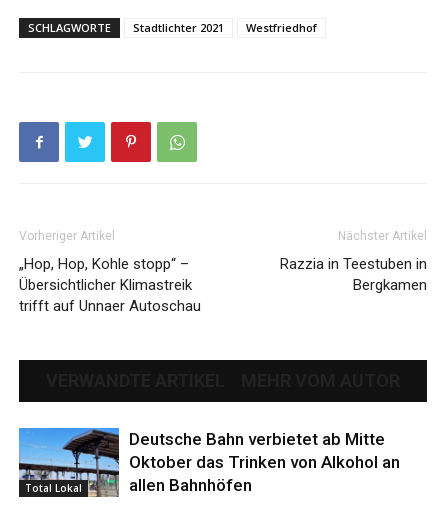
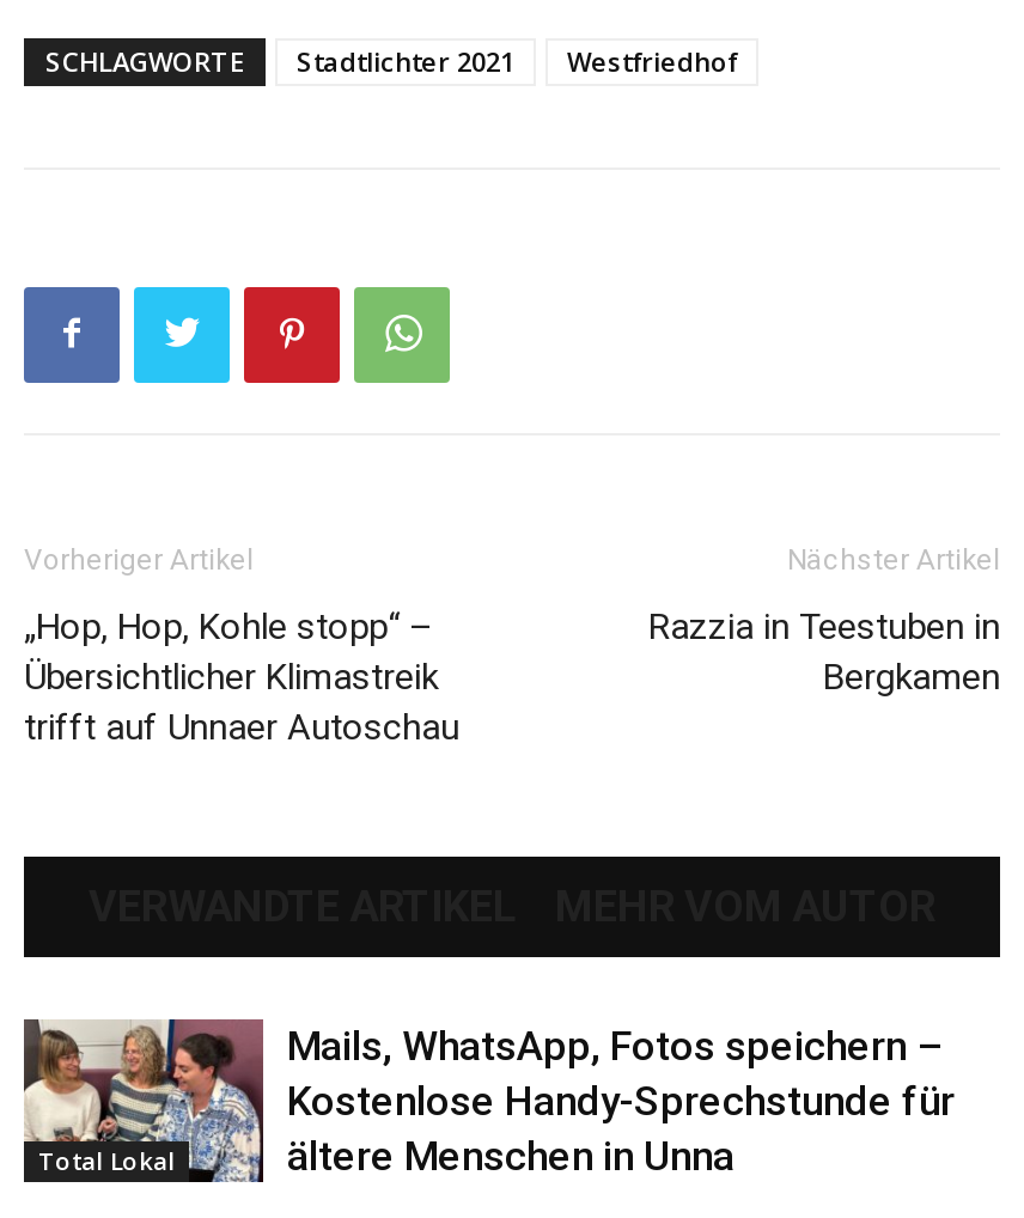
[18,427,400,497] [image] | Deutsche Bahn verbietet ab Mitte | Oktober das Trinken von Alkohol an | allen Bahnhöfen -> [22,1018,955,1183] [image] | Mails, WhatsApp, Fotos speichern – | Kostenlose Handy-Sprechstunde für | ältere Menschen in Unna

